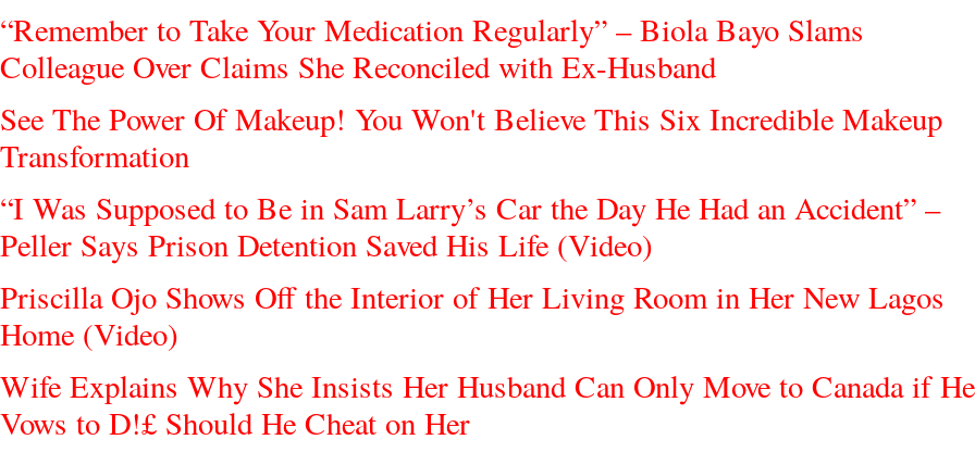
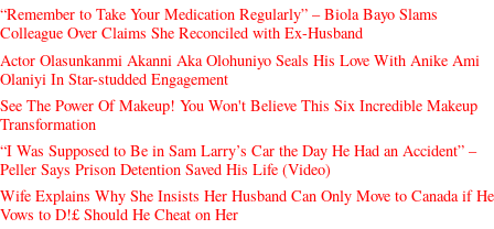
none -> [0,49,480,89] Actor Olasunkanmi Akanni Aka Olohuniyo Seals His Love With Anike Ami | Olaniyi In Star-studded Engagement
moved [0,97,942,264] -> [0,94,477,179]: See The Power Of Makeup! You Won't Believe This Six Incredible Makeup | Transformation | “I Was Supposed to Be in Sam Larry’s Car the Day He Had an Accident” – | Peller Says Prison Detention Saved His Life (Video)
[0,276,945,354] Priscilla Ojo Shows Off the Interior of Her Living Room in Her New Lagos | Home (Video) -> none

